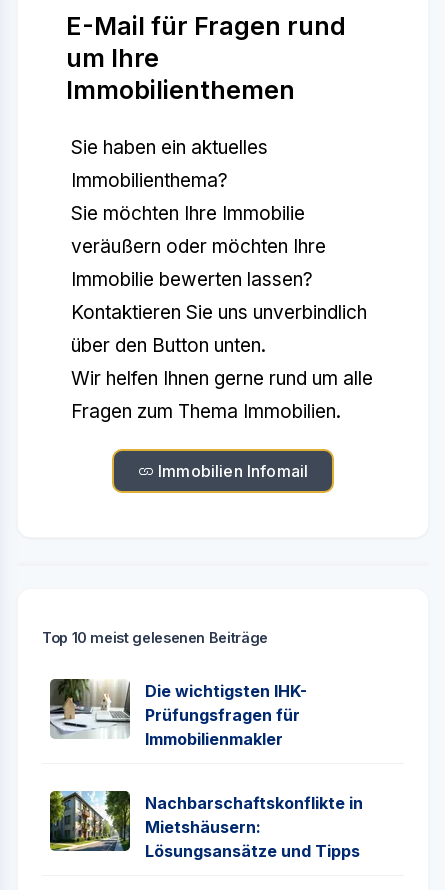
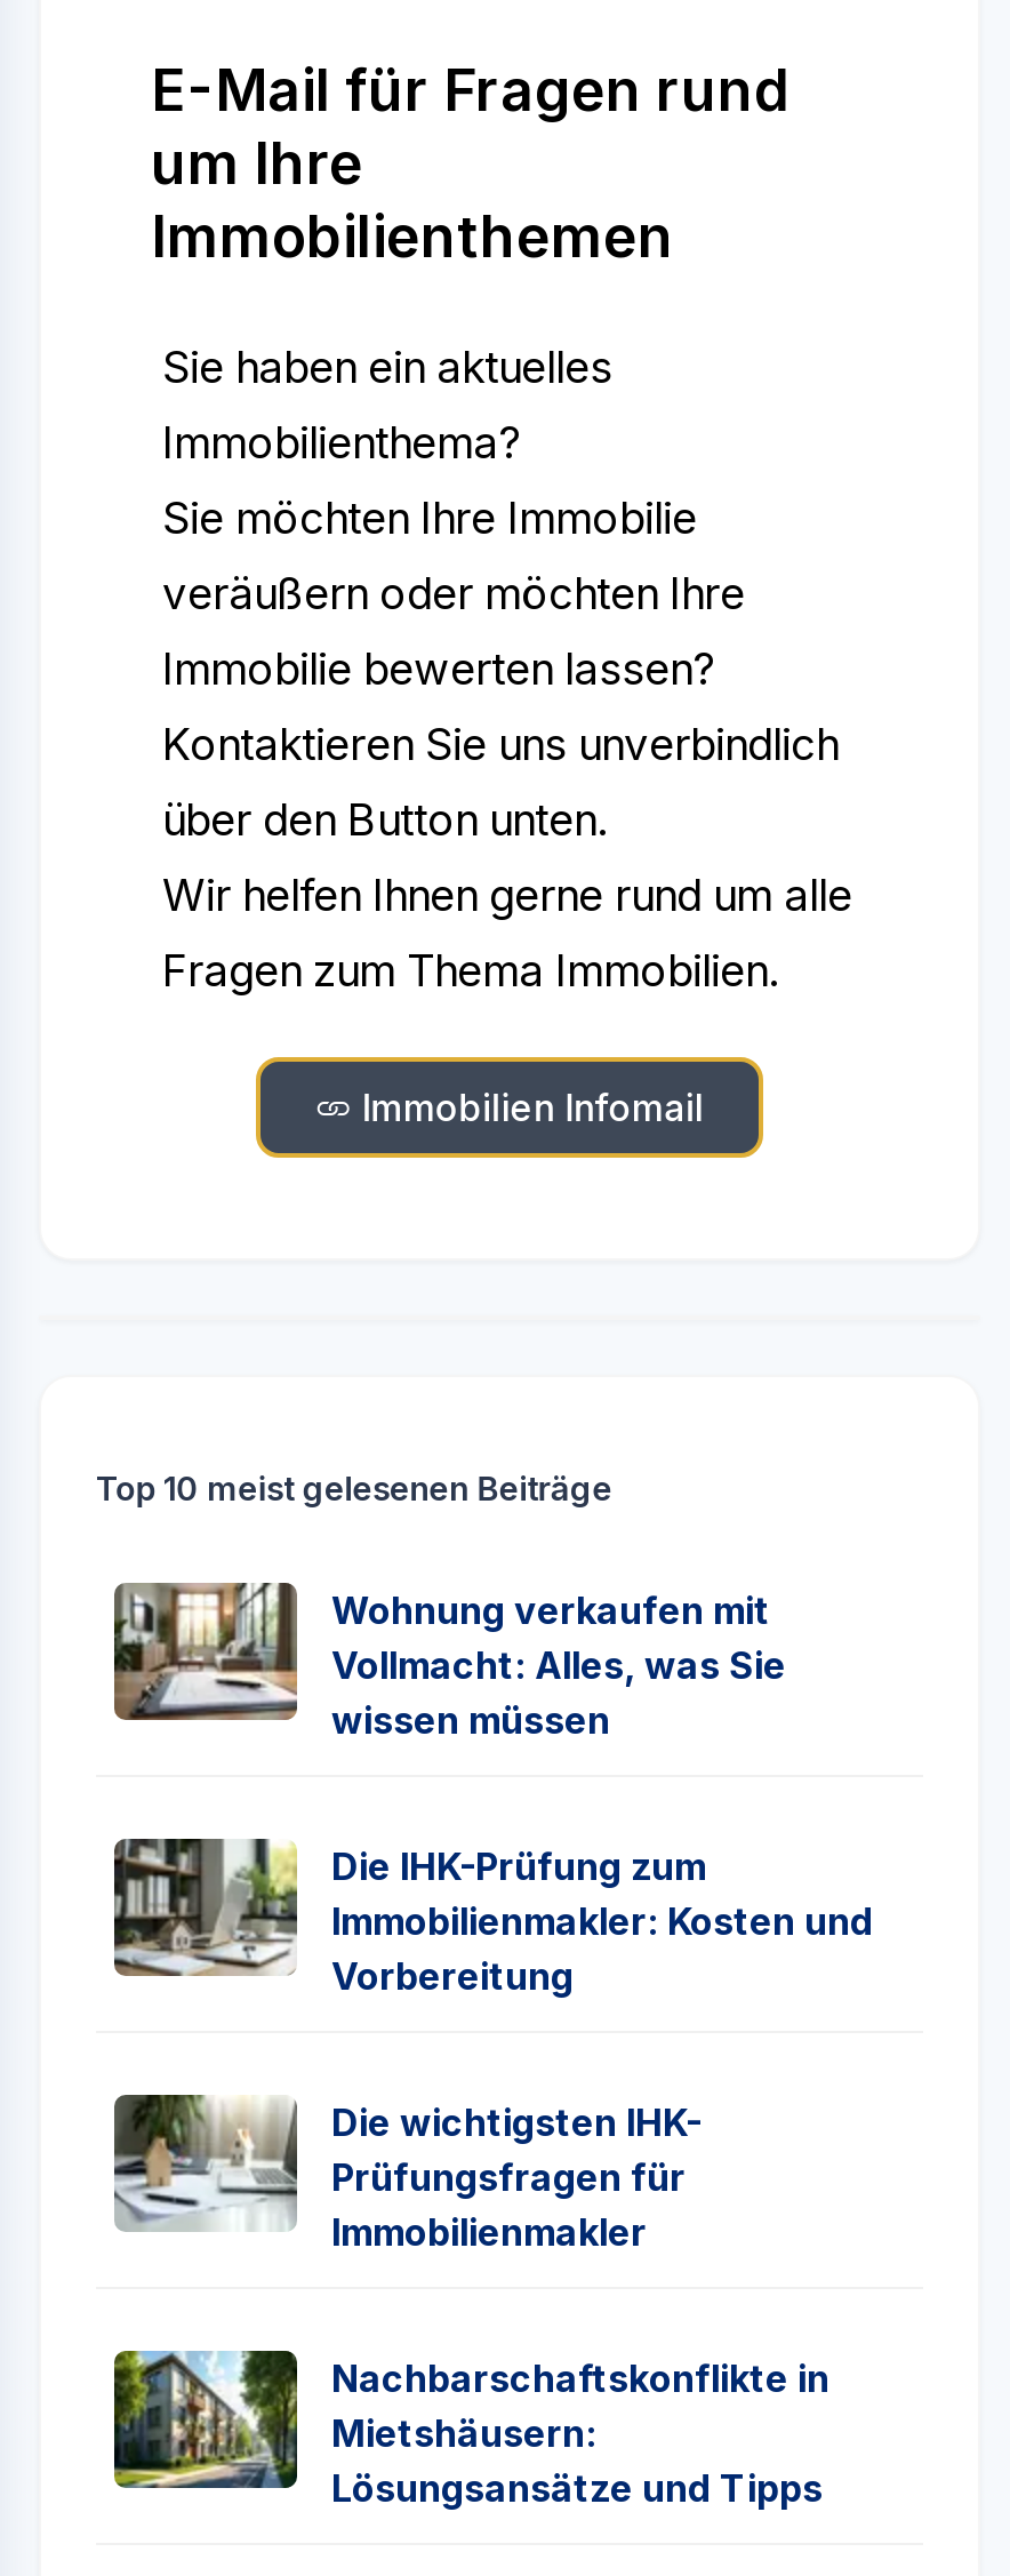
none -> [112,1837,299,1978] [image]
none -> [114,1581,873,1998] [image] | Wohnung verkaufen mit | Vollmacht: Alles, was Sie | wissen müssen | Die IHK-Prüfung zum | Immobilienmakler: Kosten und | Vorbereitung

